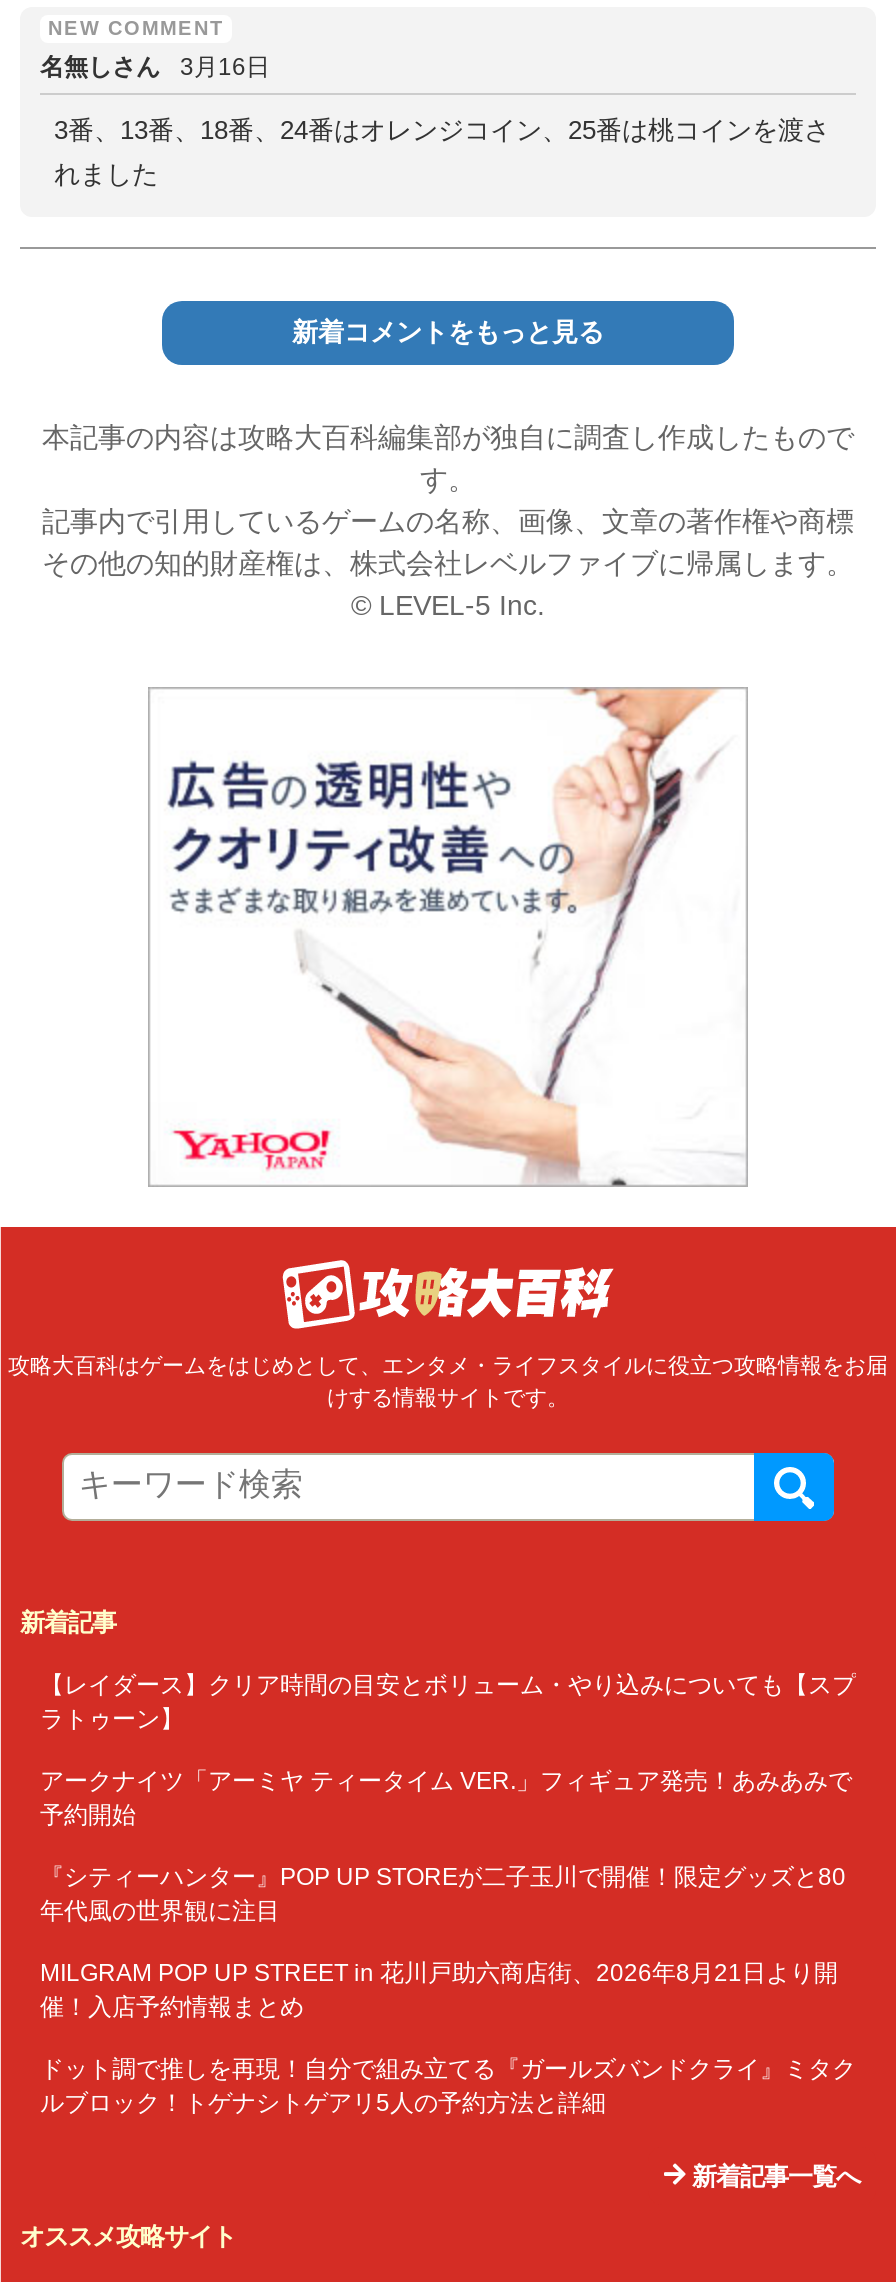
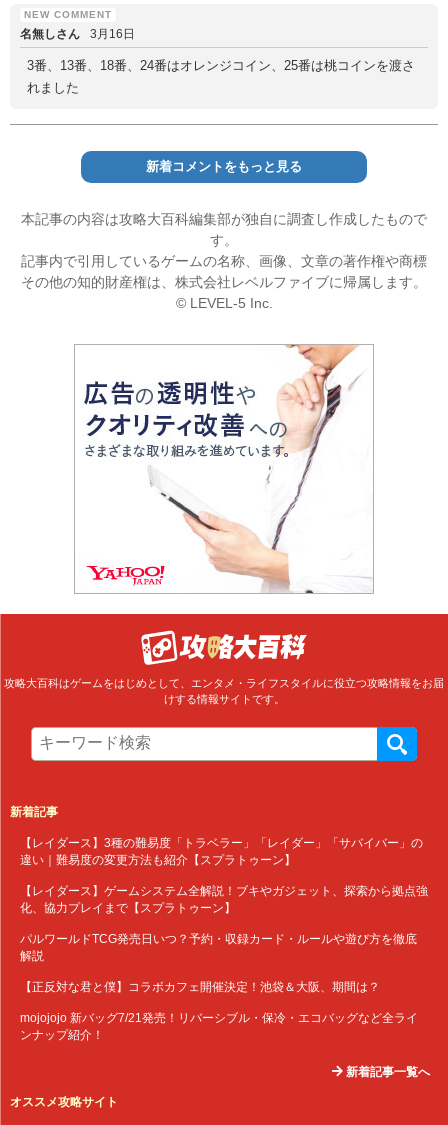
[40,1671,856,1731] 【レイダース】クリア時間の目安とボリューム・やり込みについても【スプ | ラトゥーン】 -> [20,836,423,866] 【レイダース】3種の難易度「トラベラー」「レイダー」「サバイバー」の | 違い｜難易度の変更方法も紹介【スプラトゥーン】
[40,1767,852,1827] アークナイツ「アーミヤ ティータイム VER.」フィギュア発売！あみあみで | 予約開始 -> [20,884,428,914] 【レイダース】ゲームシステム全解説！ブキやガジェット、探索から拠点強 | 化、協力プレイまで【スプラトゥーン】
[40,1863,846,1923] 『シティーハンター』POP UP STOREが二子玉川で開催！限定グッズと80 | 年代風の世界観に注目 -> [20,932,417,962] パルワールドTCG発売日いつ？予約・収録カード・ルールや遊び方を徹底 | 解説
[40,1959,838,2019] MILGRAM POP UP STREET in 花川戸助六商店街、2026年8月21日より開 | 催！入店予約情報まとめ -> [20,980,380,993] 【正反対な君と僕】コラボカフェ開催決定！池袋＆大阪、期間は？
[40,2055,856,2115] ドット調で推しを再現！自分で組み立てる『ガールズバンドクライ』ミタク | ルブロック！トゲナシトゲアリ5人の予約方法と詳細 -> [20,1011,418,1041] mojojojo 新バッグ7/21発売！リバーシブル・保冷・エコバッグなど全ライ | ンナップ紹介！

